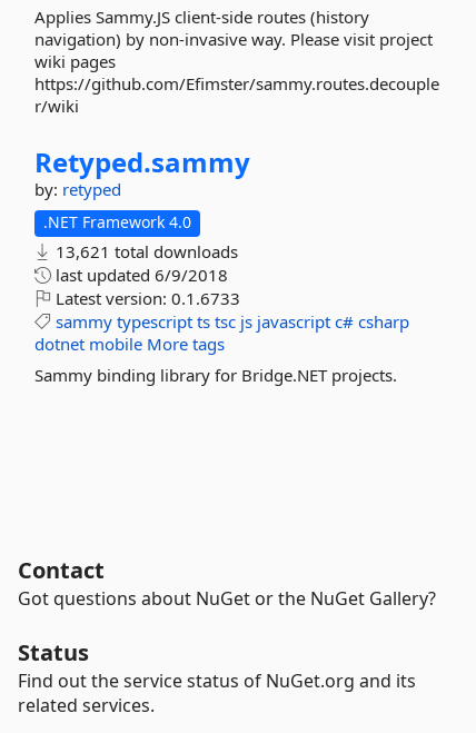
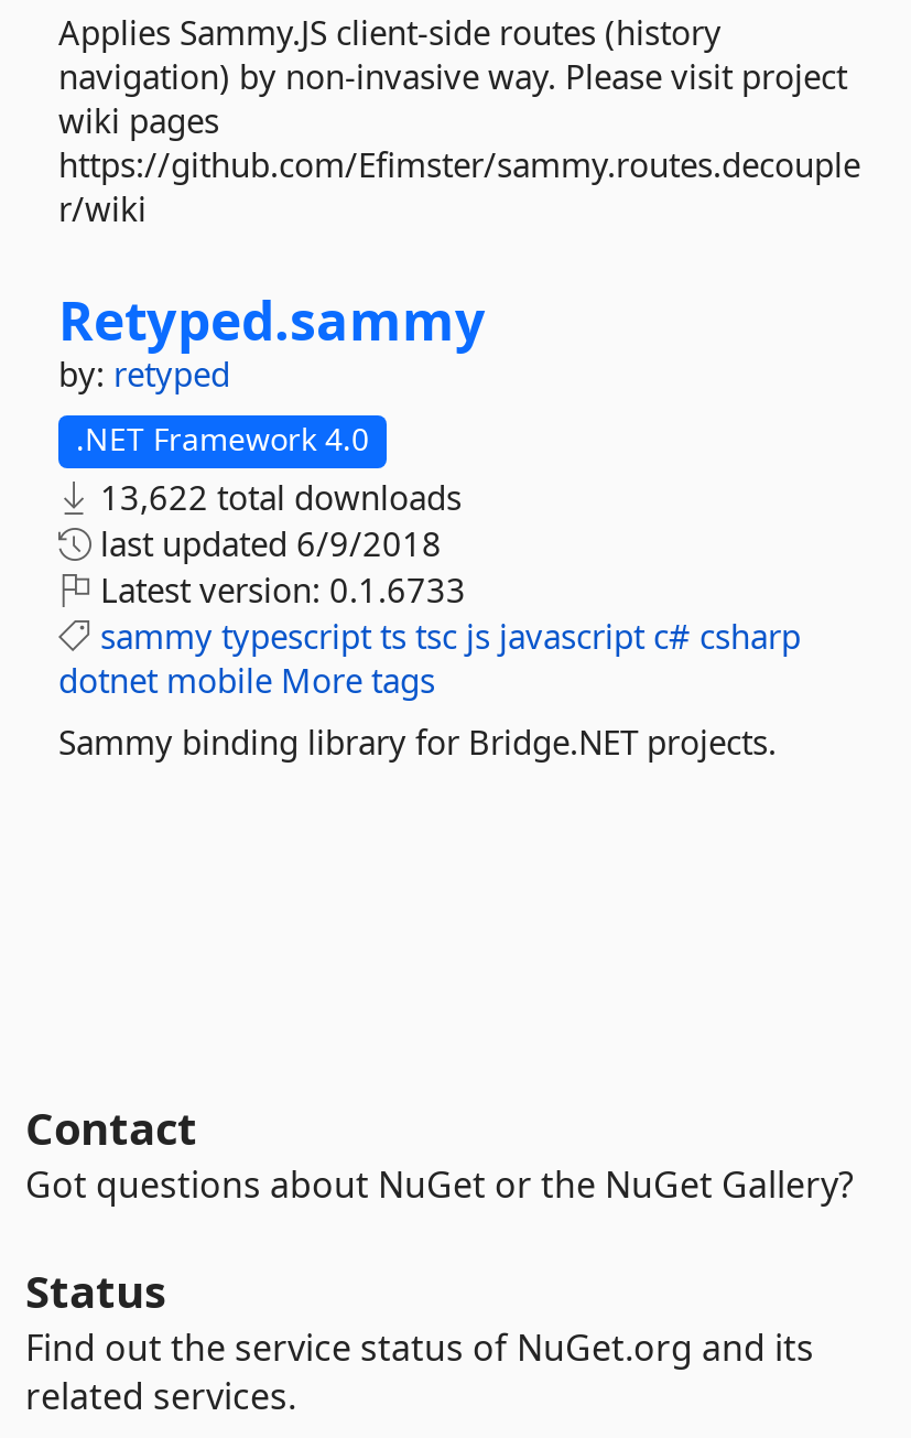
[51,240,238,263] 13,621 total downloads -> [91,475,462,519] 13,622 total downloads

